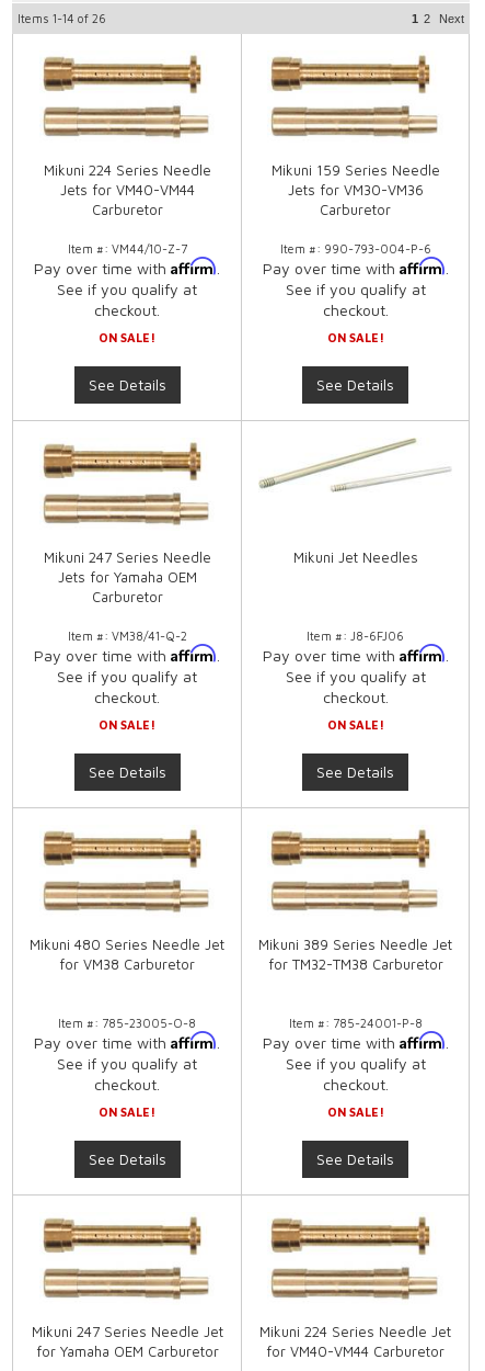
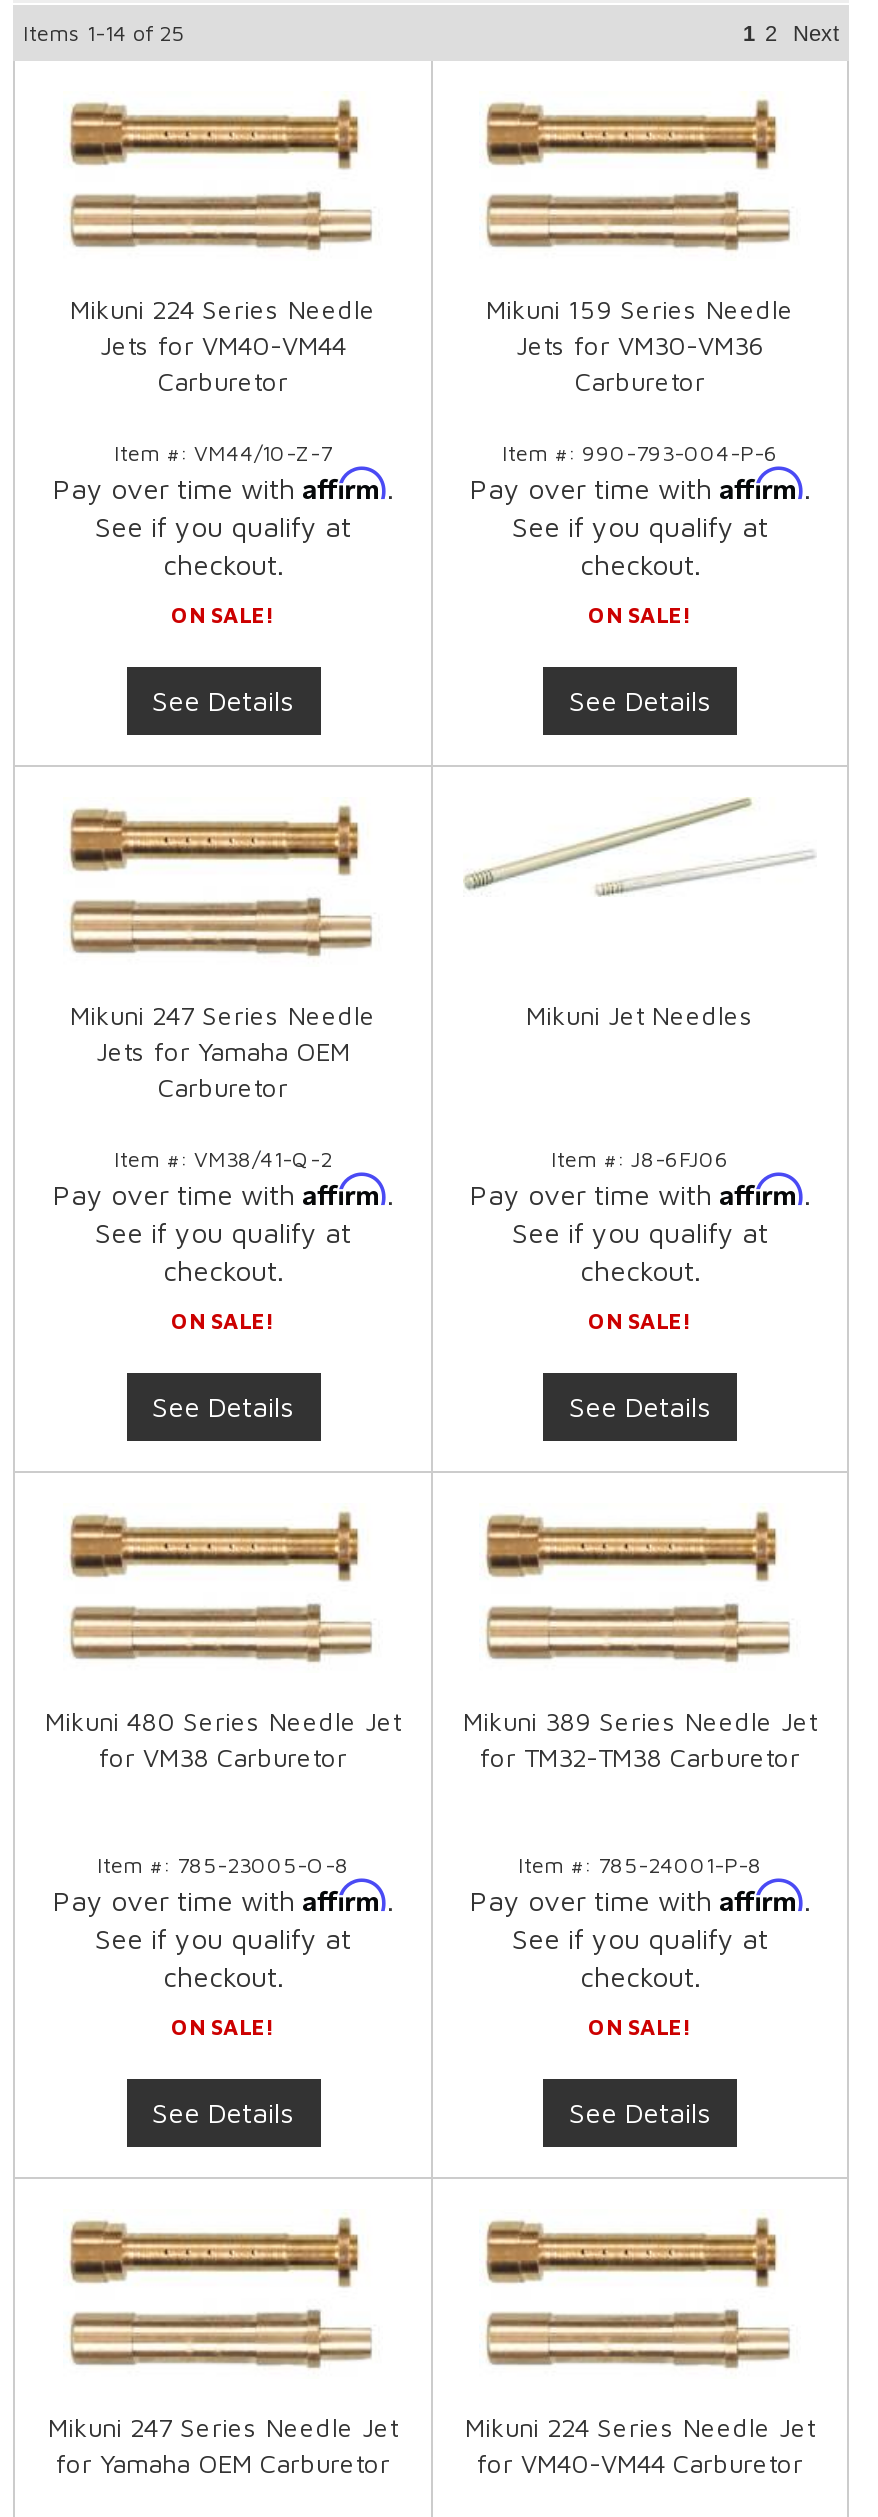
[18,11,106,25] Items 1-14 of 26 -> [23,19,185,45] Items 1-14 of 25

